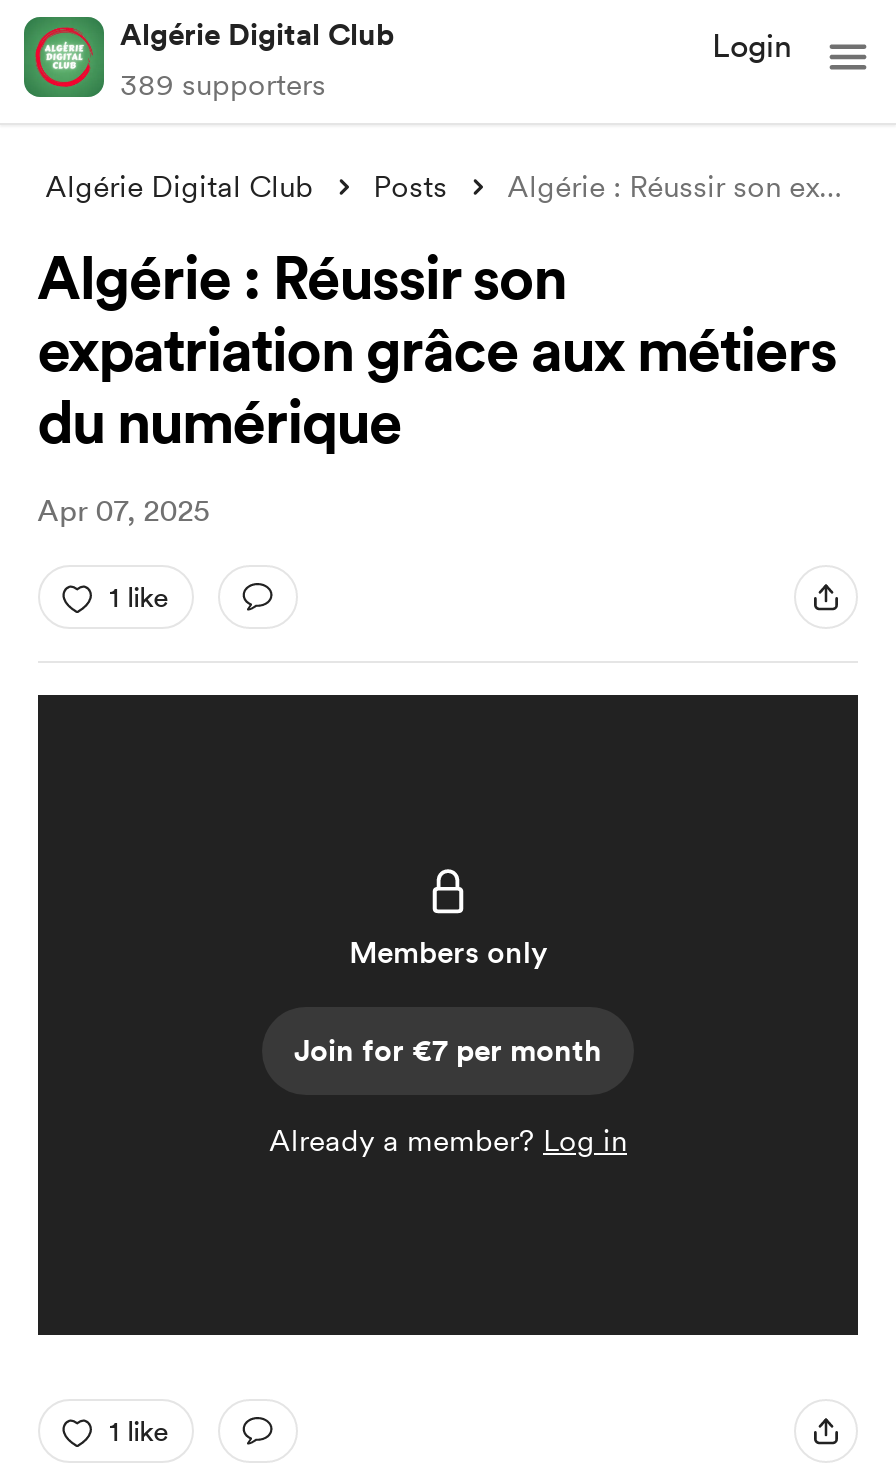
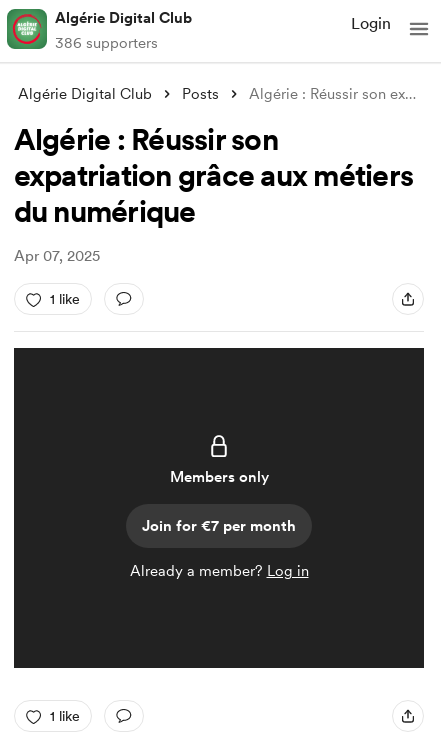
[120,67,326,103] 389 supporters -> [55,34,158,52] 386 supporters

